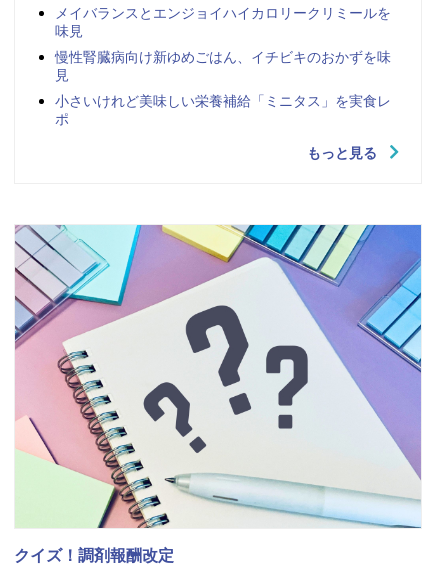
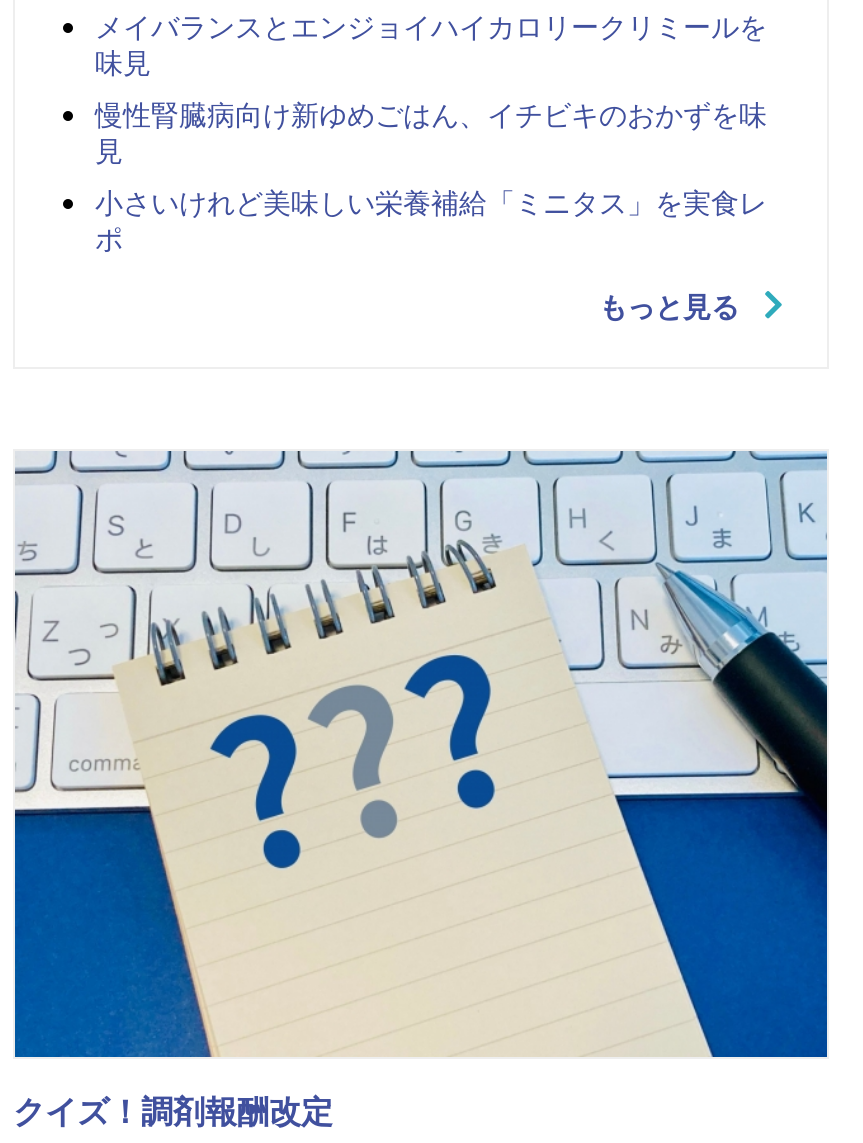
[14,224,422,529] [image] -> [13,450,829,1060] [image]

